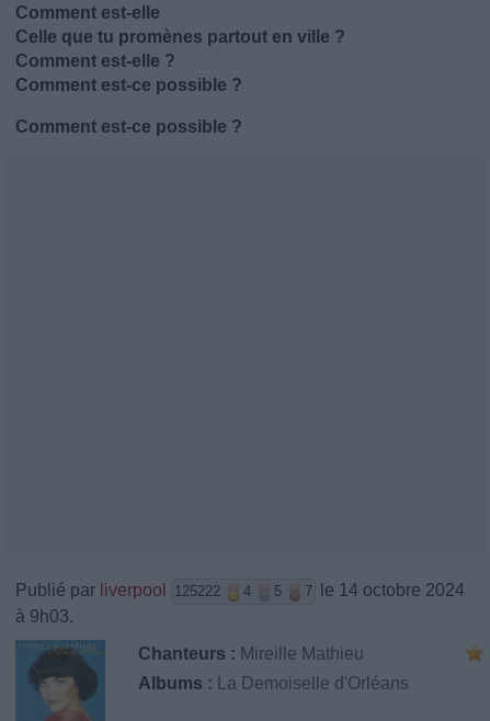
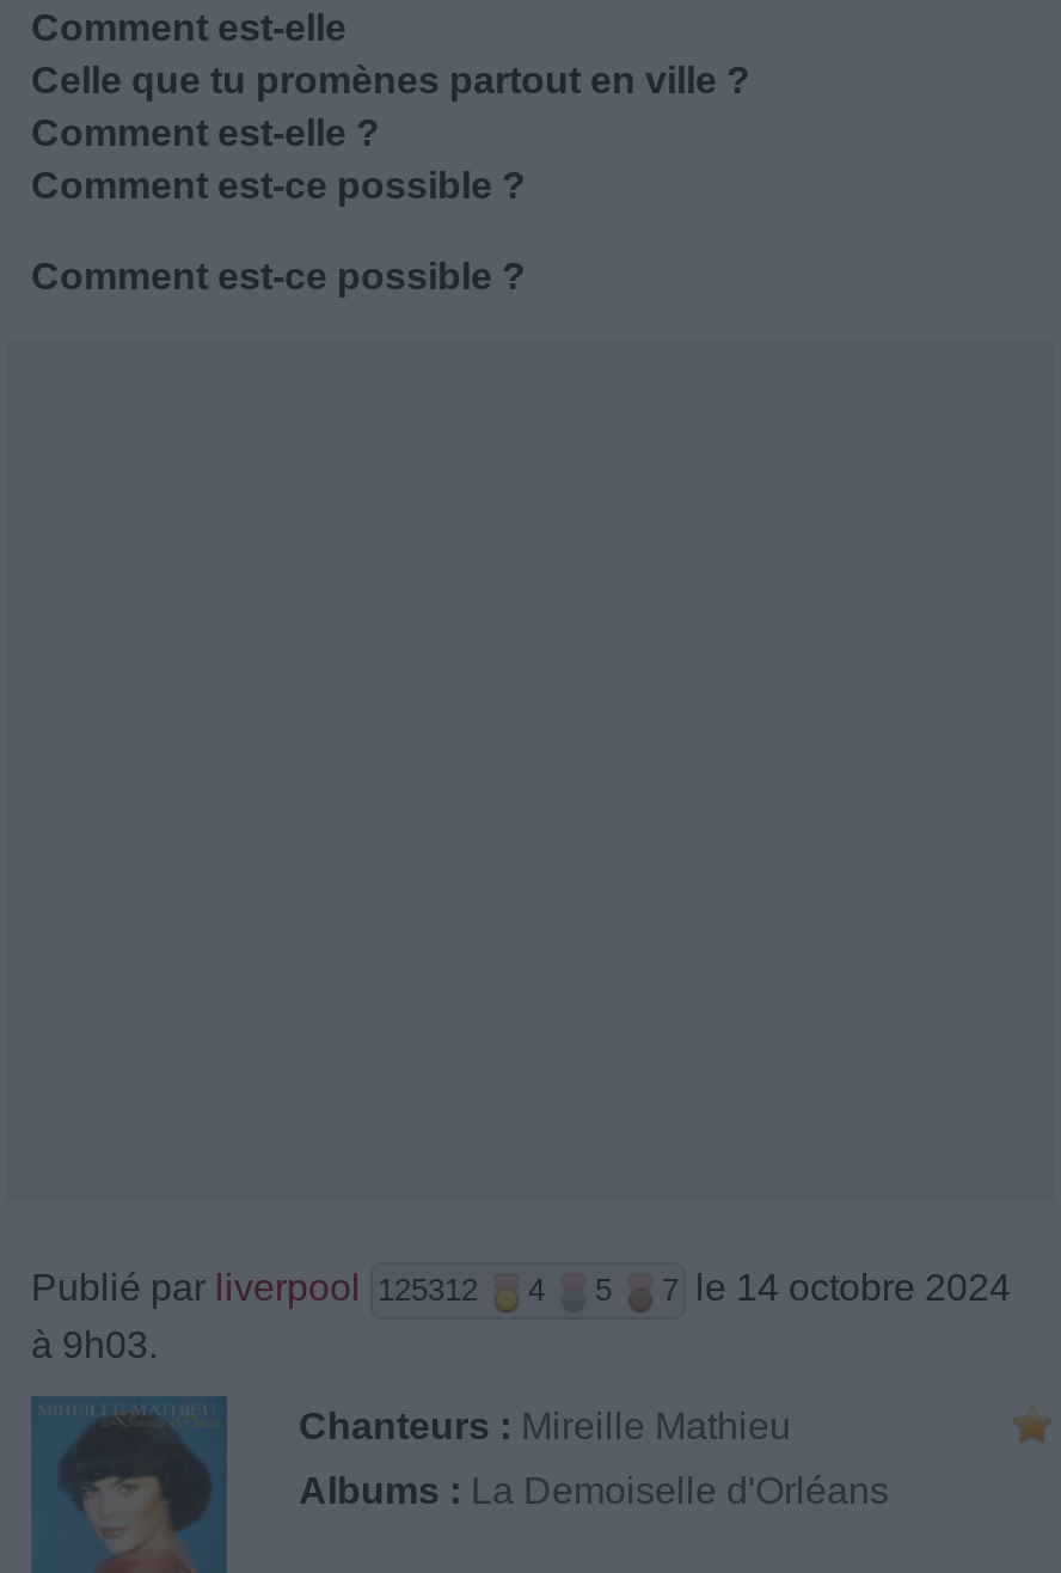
[15,581,225,599] Publié par liverpool 125222 -> [31,1267,487,1308] Publié par liverpool 125312

